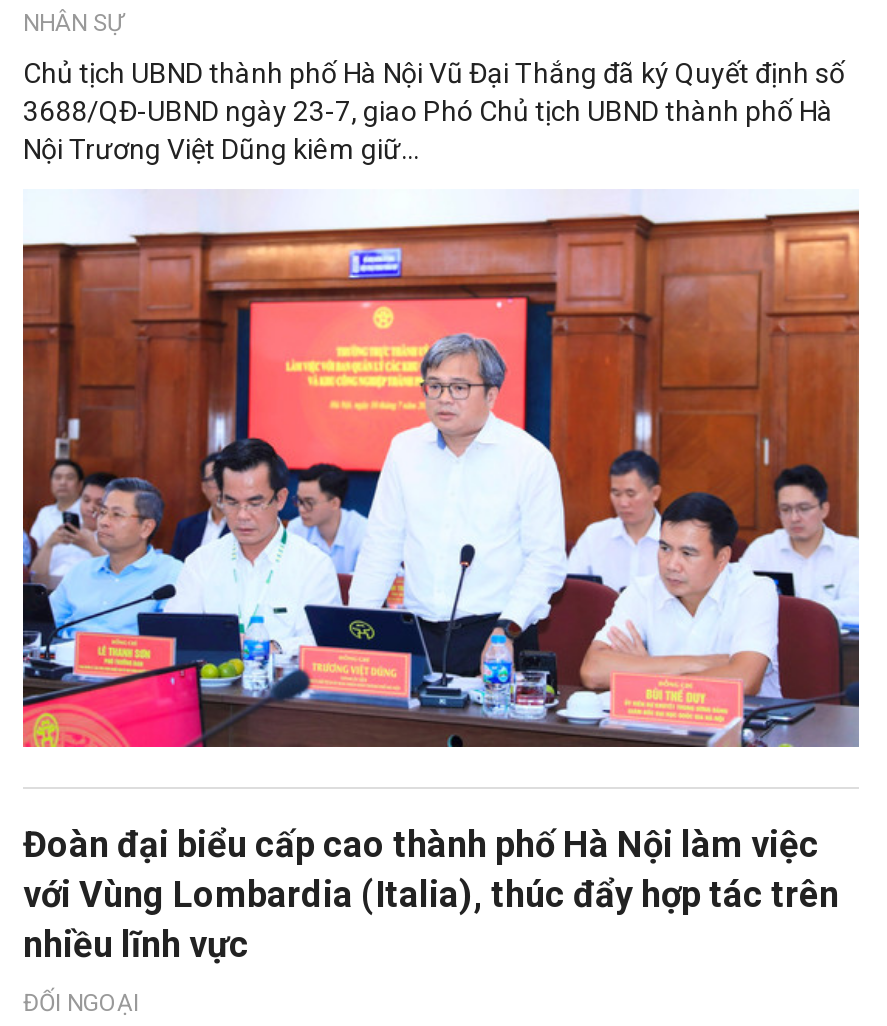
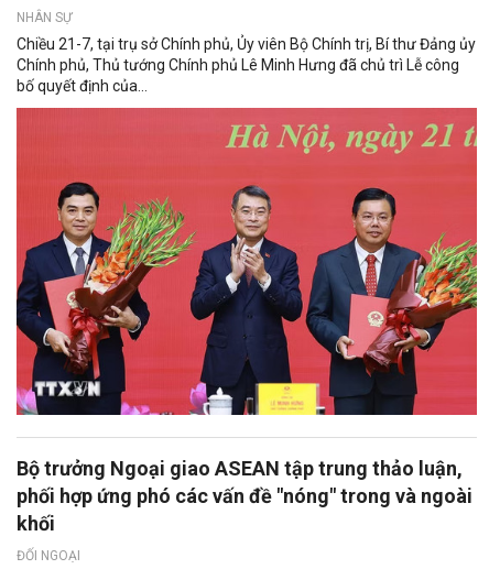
[23,57,845,165] Chủ tịch UBND thành phố Hà Nội Vũ Đại Thắng đã ký Quyết định số | 3688/QĐ-UBND ngày 23-7, giao Phó Chủ tịch UBND thành phố Hà | Nội Trương Việt Dũng kiêm giữ... -> [17,36,476,95] Chiều 21-7, tại trụ sở Chính phủ, Ủy viên Bộ Chính trị, Bí thư Đảng ủy | Chính phủ, Thủ tướng Chính phủ Lê Minh Hưng đã chủ trì Lễ công | bố quyết định của...
[21,188,861,964] [image] | Đoàn đại biểu cấp cao thành phố Hà Nội làm việc | với Vùng Lombardia (Italia), thúc đẩy hợp tác trên | nhiều lĩnh vực -> [15,107,478,535] [image] | Bộ trưởng Ngoại giao ASEAN tập trung thảo luận, | phối hợp ứng phó các vấn đề "nóng" trong và ngoài | khối

